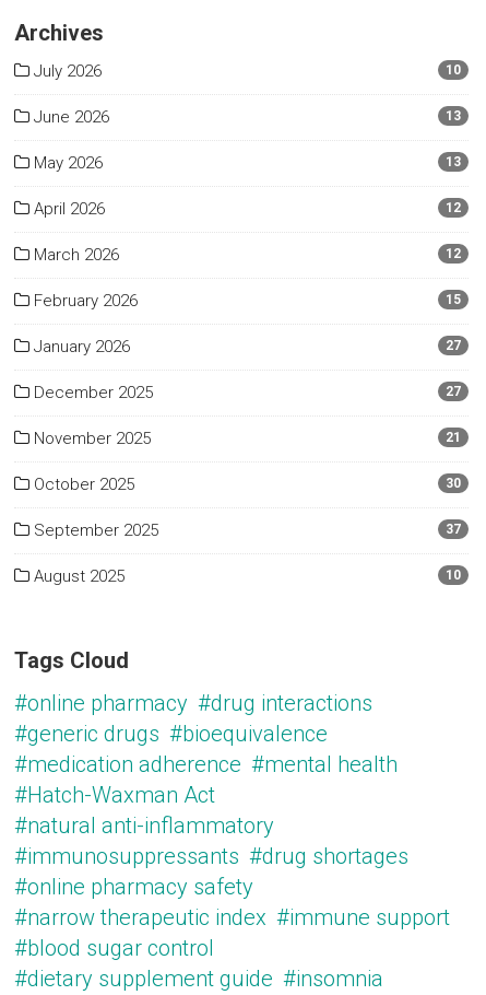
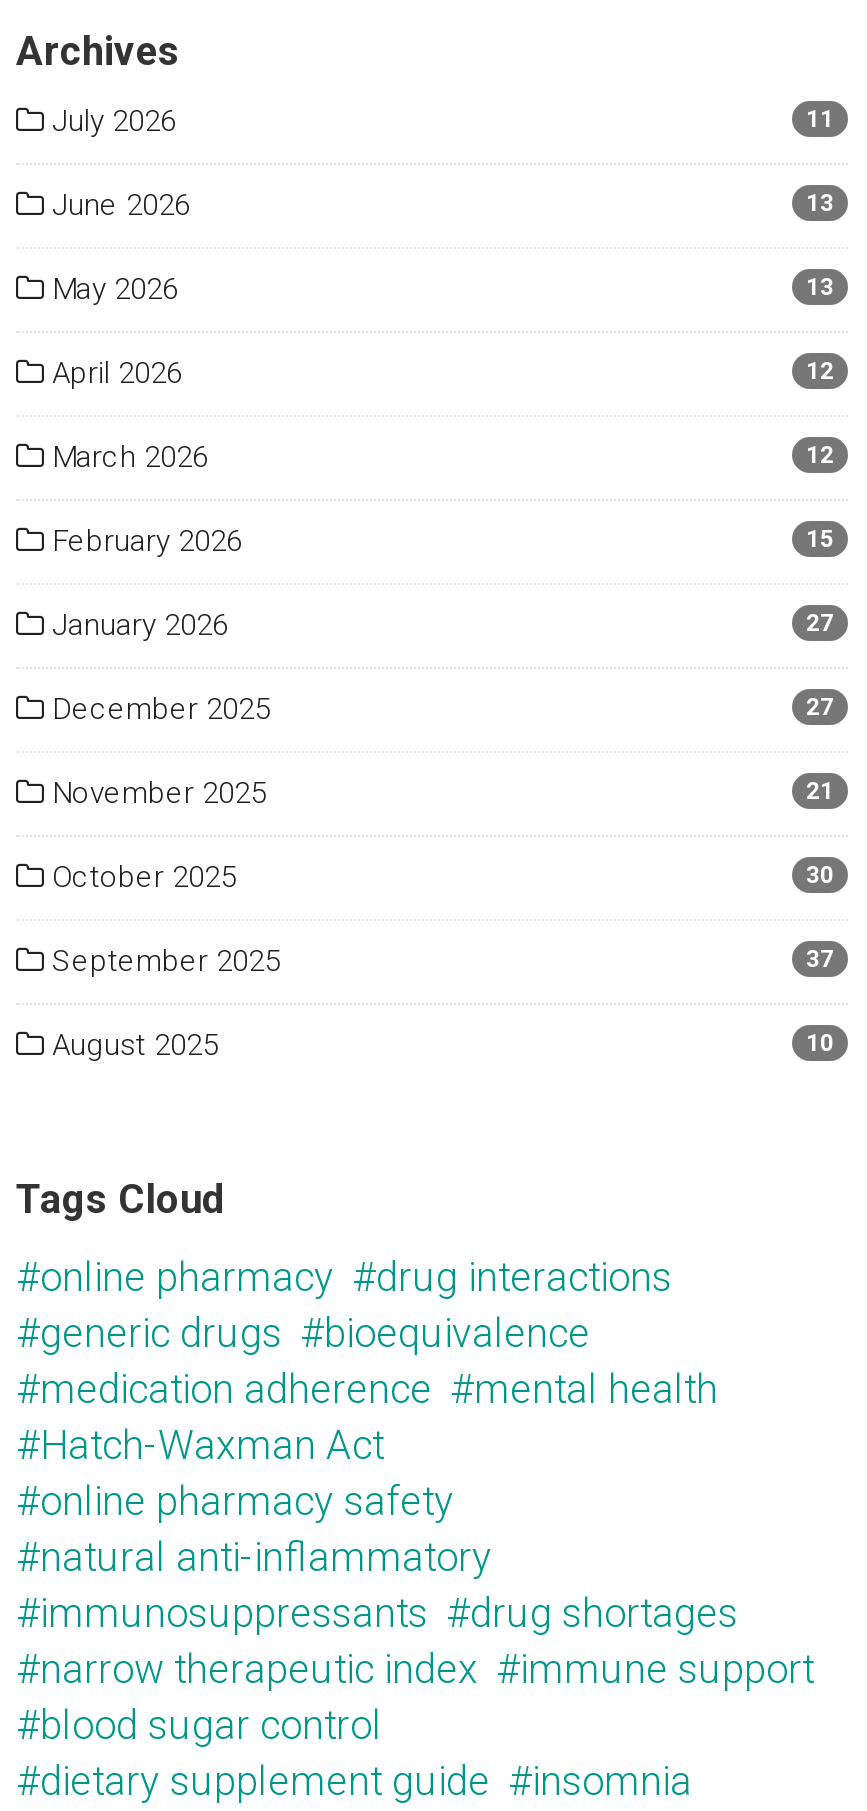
[446,62,461,78] 10 -> [806,105,834,133] 11
moved [14,812,408,869] -> [16,1533,738,1637]: #natural anti-inflammatory | #immunosuppressants #drug shortages
moved [14,874,253,900] -> [16,1477,454,1525]: #online pharmacy safety

